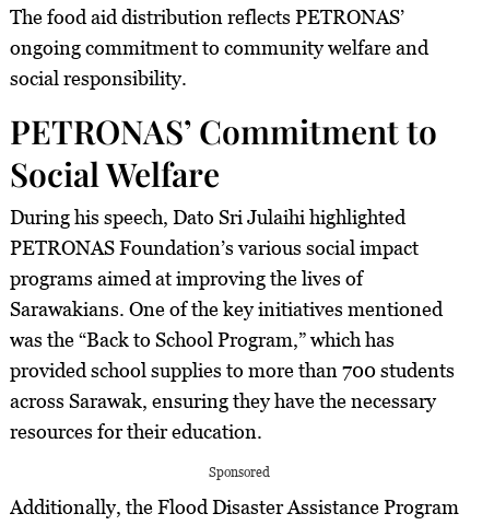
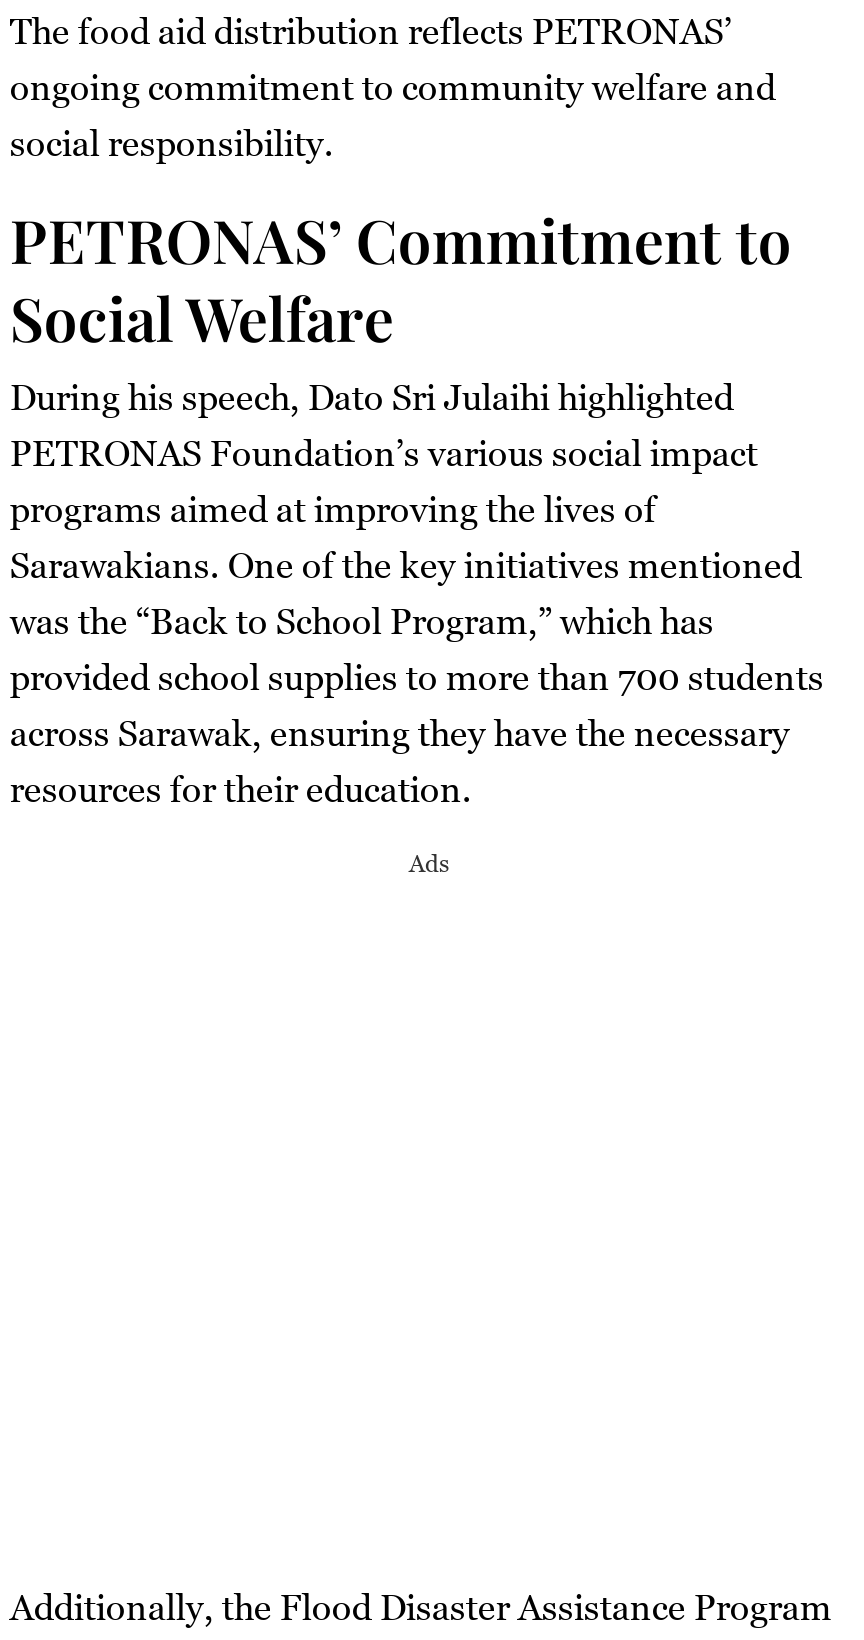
[209,464,270,480] Sponsored -> [409,848,449,878] Ads

